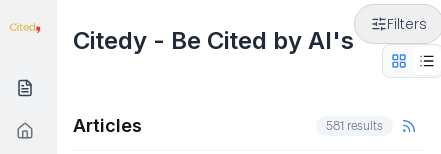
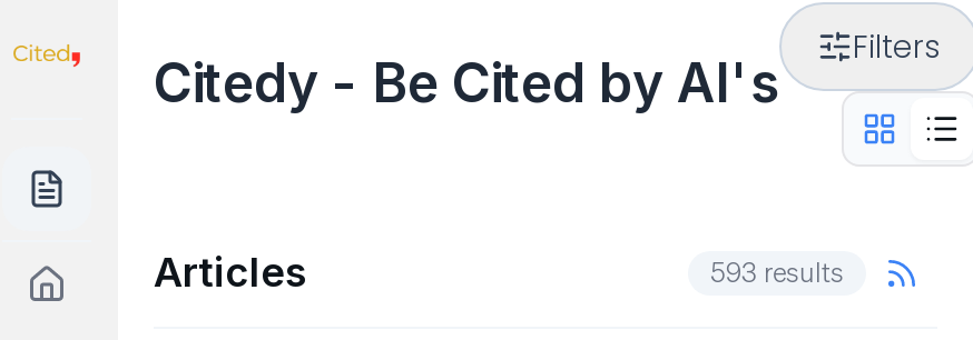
[326,118,383,133] 581 results -> [710,256,844,289] 593 results

